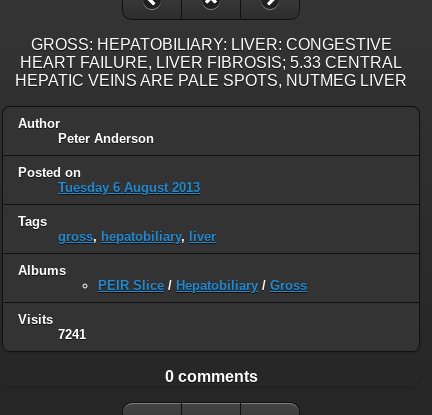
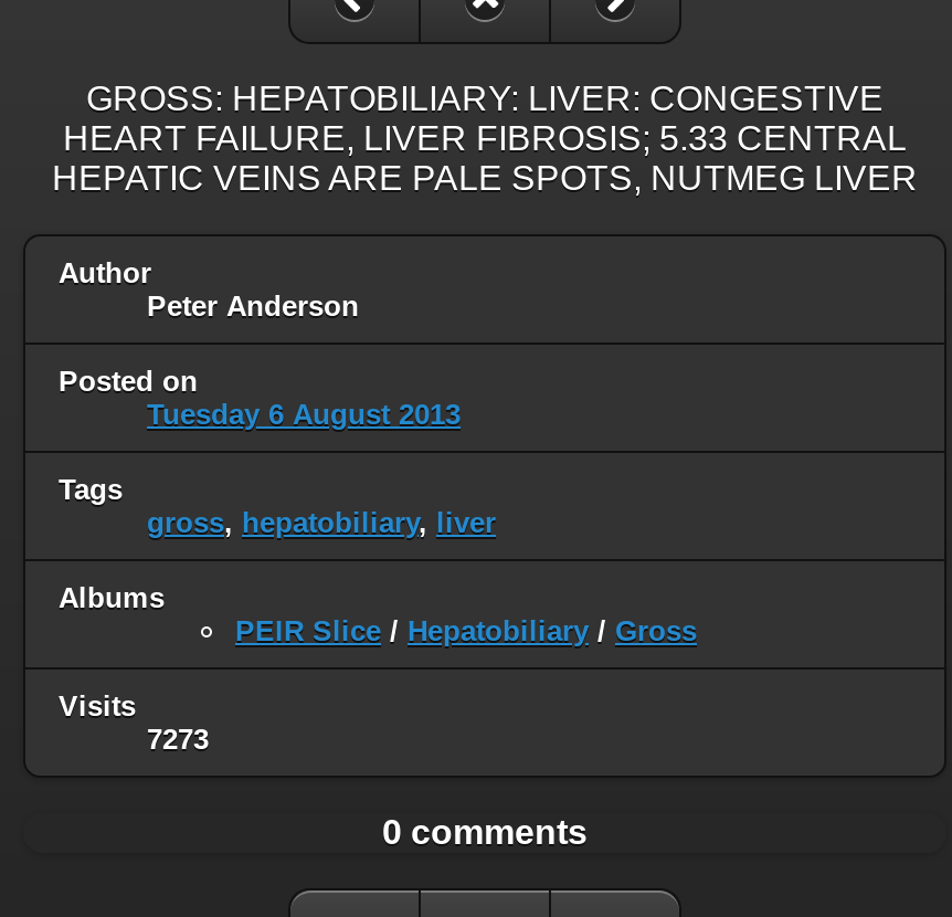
[58,327,86,342] 7241 -> [147,723,209,756] 7273

